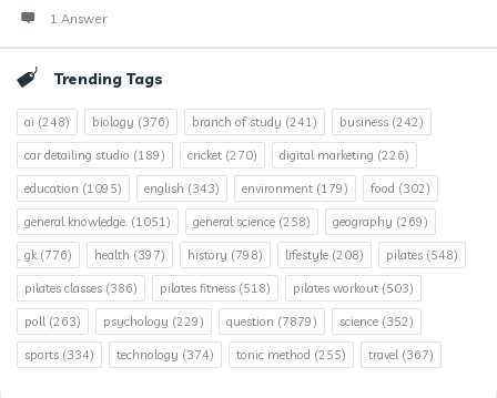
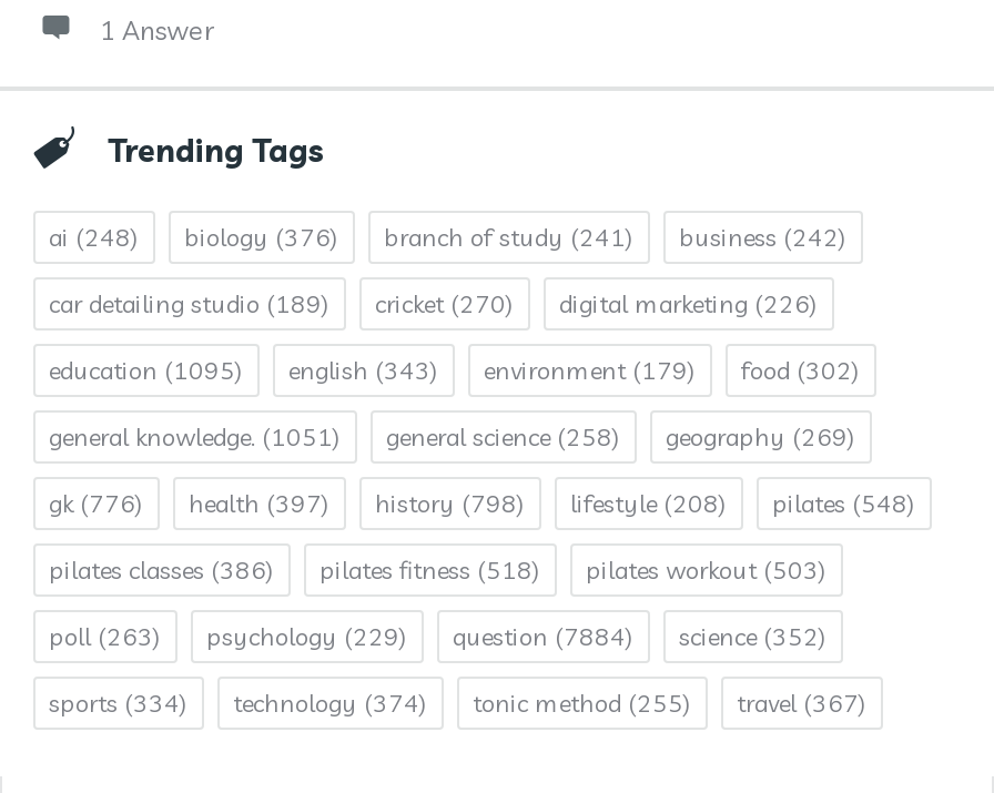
[24,314,414,329] poll (263) psychology (229) question (7879) science (352) -> [49,621,828,652] poll (263) psychology (229) question (7884) science (352)

